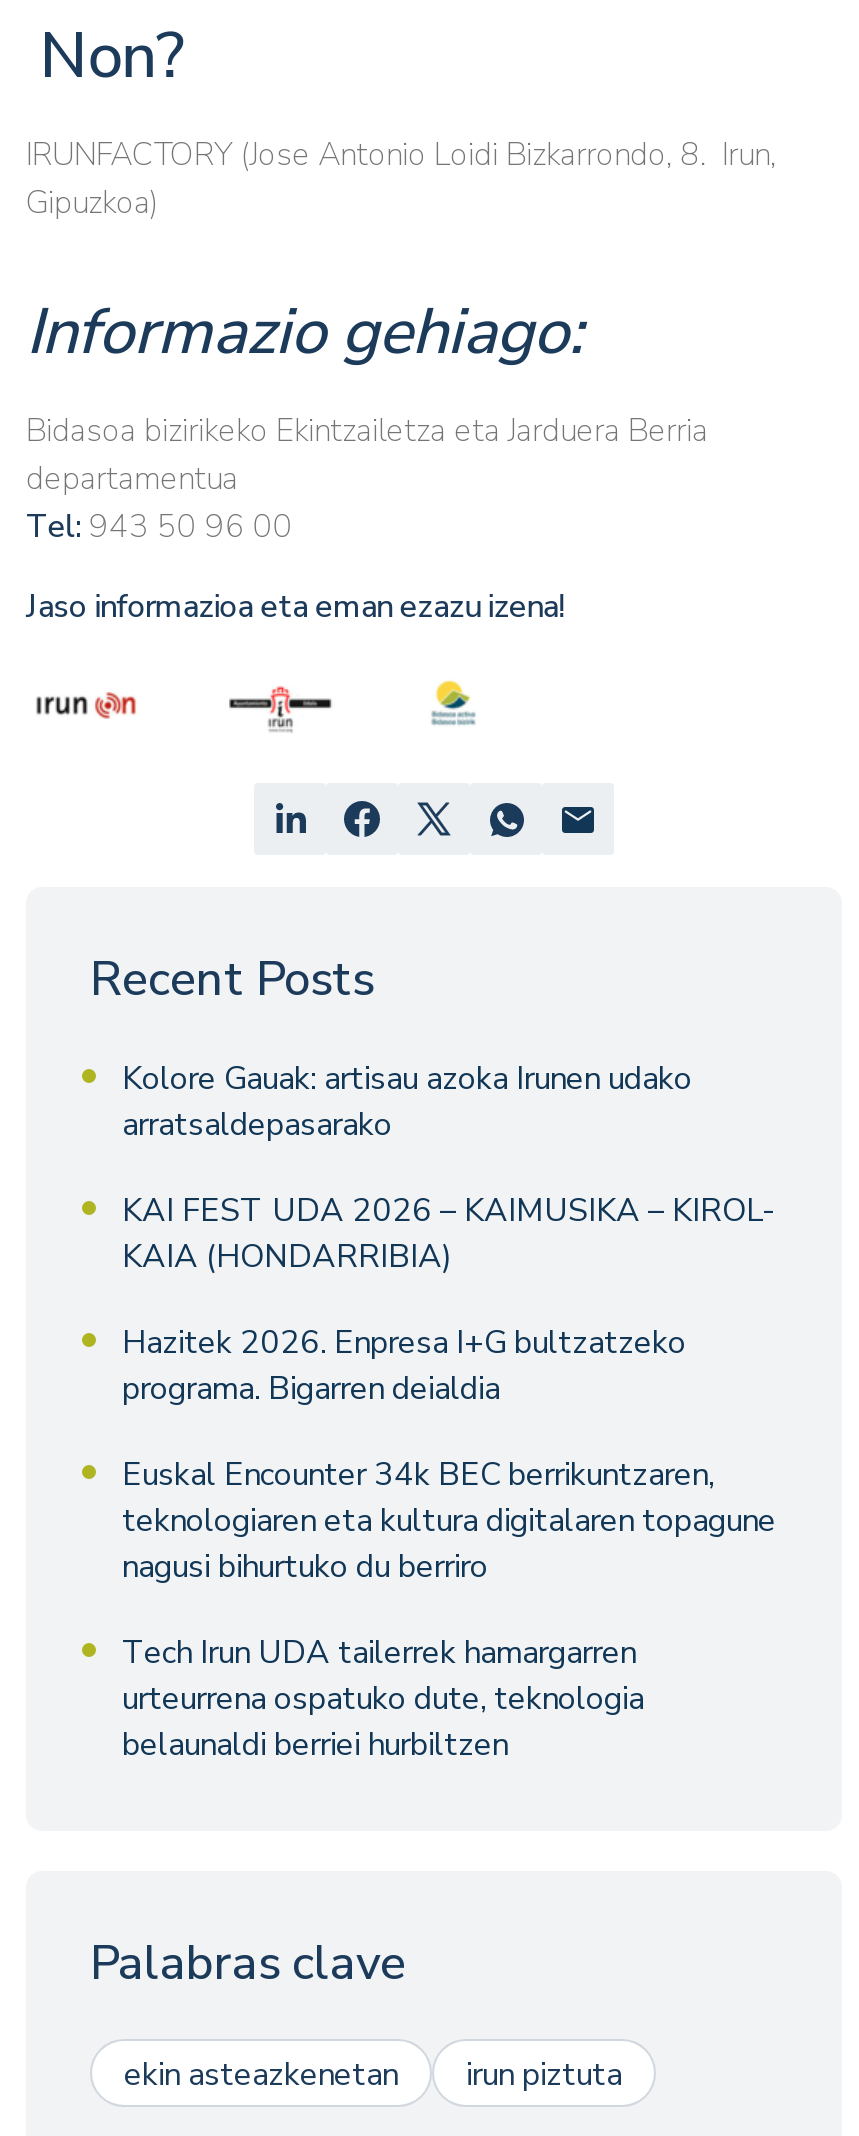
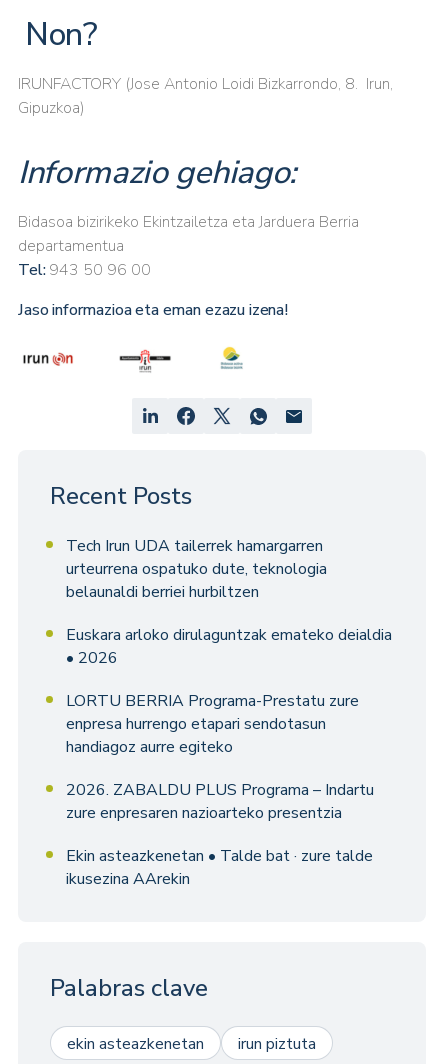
[122,1057,776,1589] Kolore Gauak: artisau azoka Irunen udako | arratsaldepasarako | KAI FEST UDA 2026 – KAIMUSIKA – KIROL- | KAIA (HONDARRIBIA) | Hazitek 2026. Enpresa I+G bultzatzeko | programa. Bigarren deialdia | Euskal Encounter 34k BEC berrikuntzaren, | teknologiaren eta kultura digitalaren topagune | nagusi bihurtuko du berriro -> none
moved [122,1631,644,1767] -> [66,535,327,603]: Tech Irun UDA tailerrek hamargarren | urteurrena ospatuko dute, teknologia | belaunaldi berriei hurbiltzen
none -> [66,624,392,890] Euskara arloko dirulaguntzak emateko deialdia | • 2026 | LORTU BERRIA Programa-Prestatu zure | enpresa hurrengo etapari sendotasun | handiagoz aurre egiteko | 2026. ZABALDU PLUS Programa – Indartu | zure enpresaren nazioarteko presentzia | Ekin asteazkenetan • Talde bat · zure talde | ikusezina AArekin

